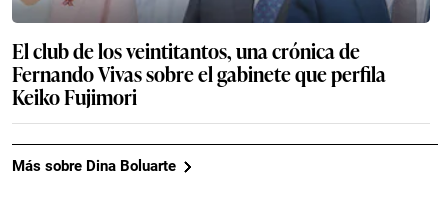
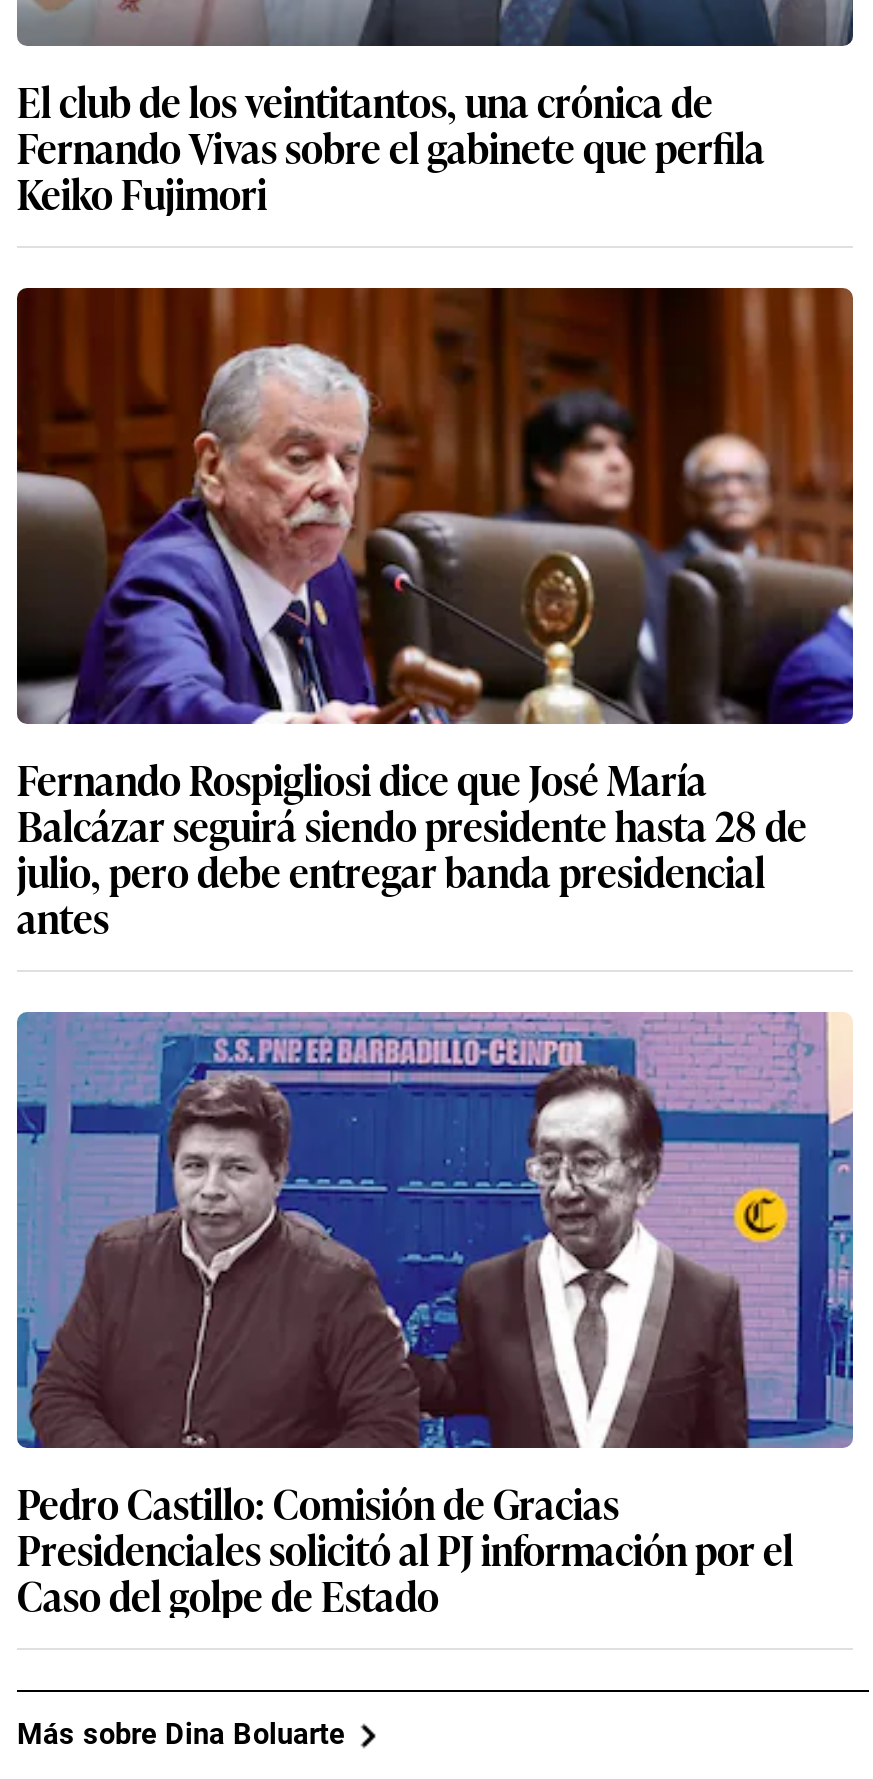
none -> [15,1010,855,1623] [image] | Pedro Castillo: Comisión de Gracias | Presidenciales solicitó al PJ información por el | Caso del golpe de Estado
none -> [17,286,855,945] [image] | Fernando Rospigliosi dice que José María | Balcázar seguirá siendo presidente hasta 28 de | julio, pero debe entregar banda presidencial | antes

